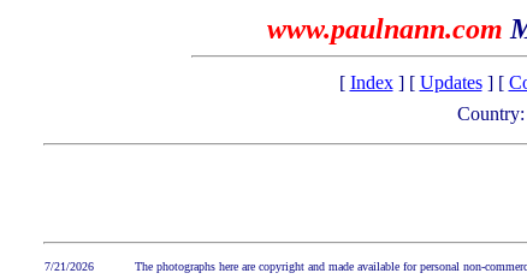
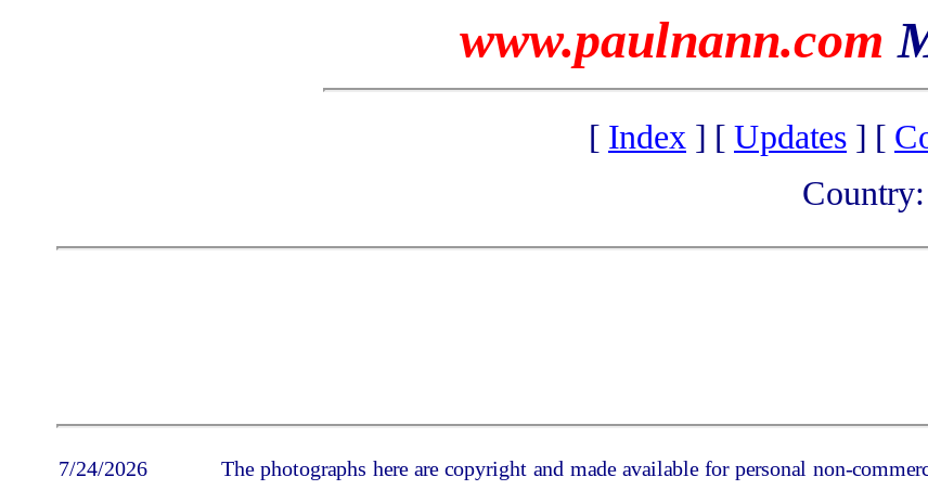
[45,260,94,273] 7/21/2026 -> [59,456,147,480] 7/24/2026

